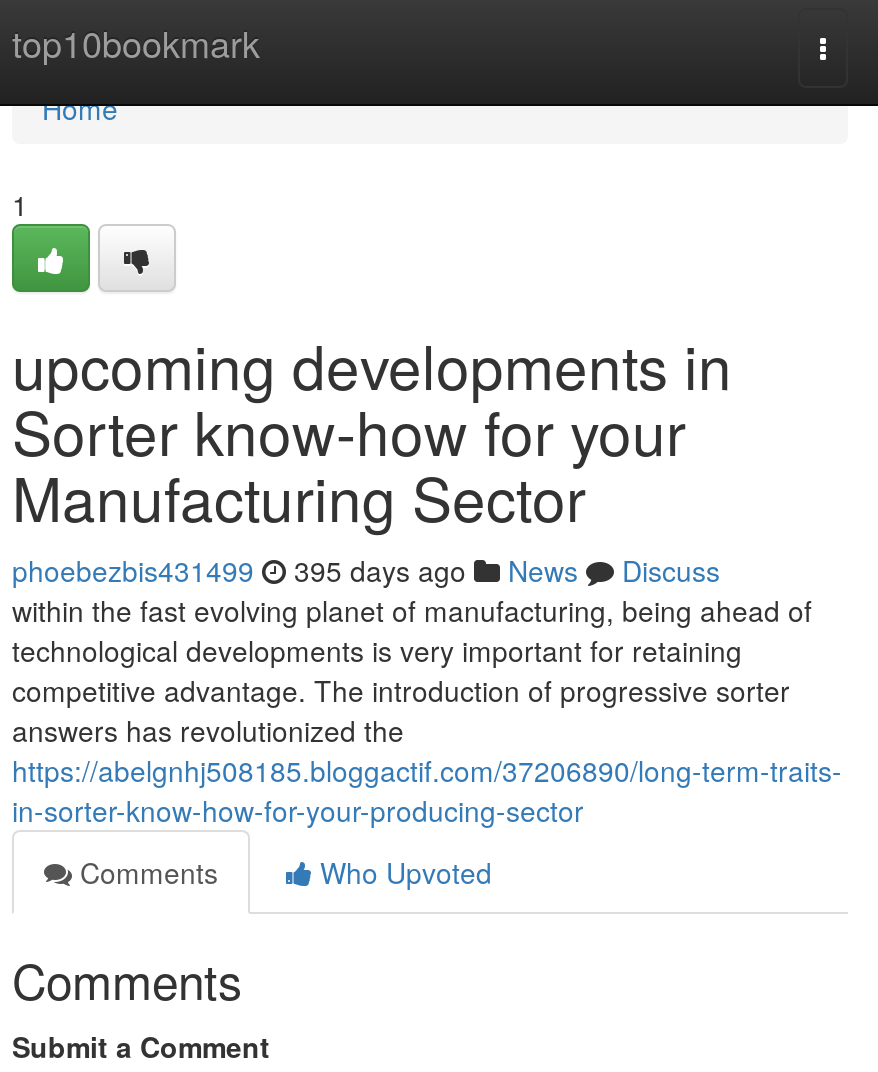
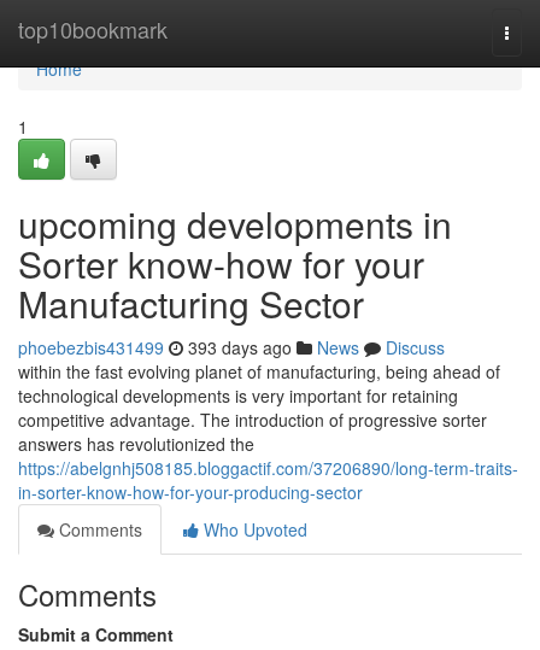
[12,550,720,590] phoebezbis431499 395 days ago News Discuss -> [18,335,445,359] phoebezbis431499 393 days ago News Discuss

